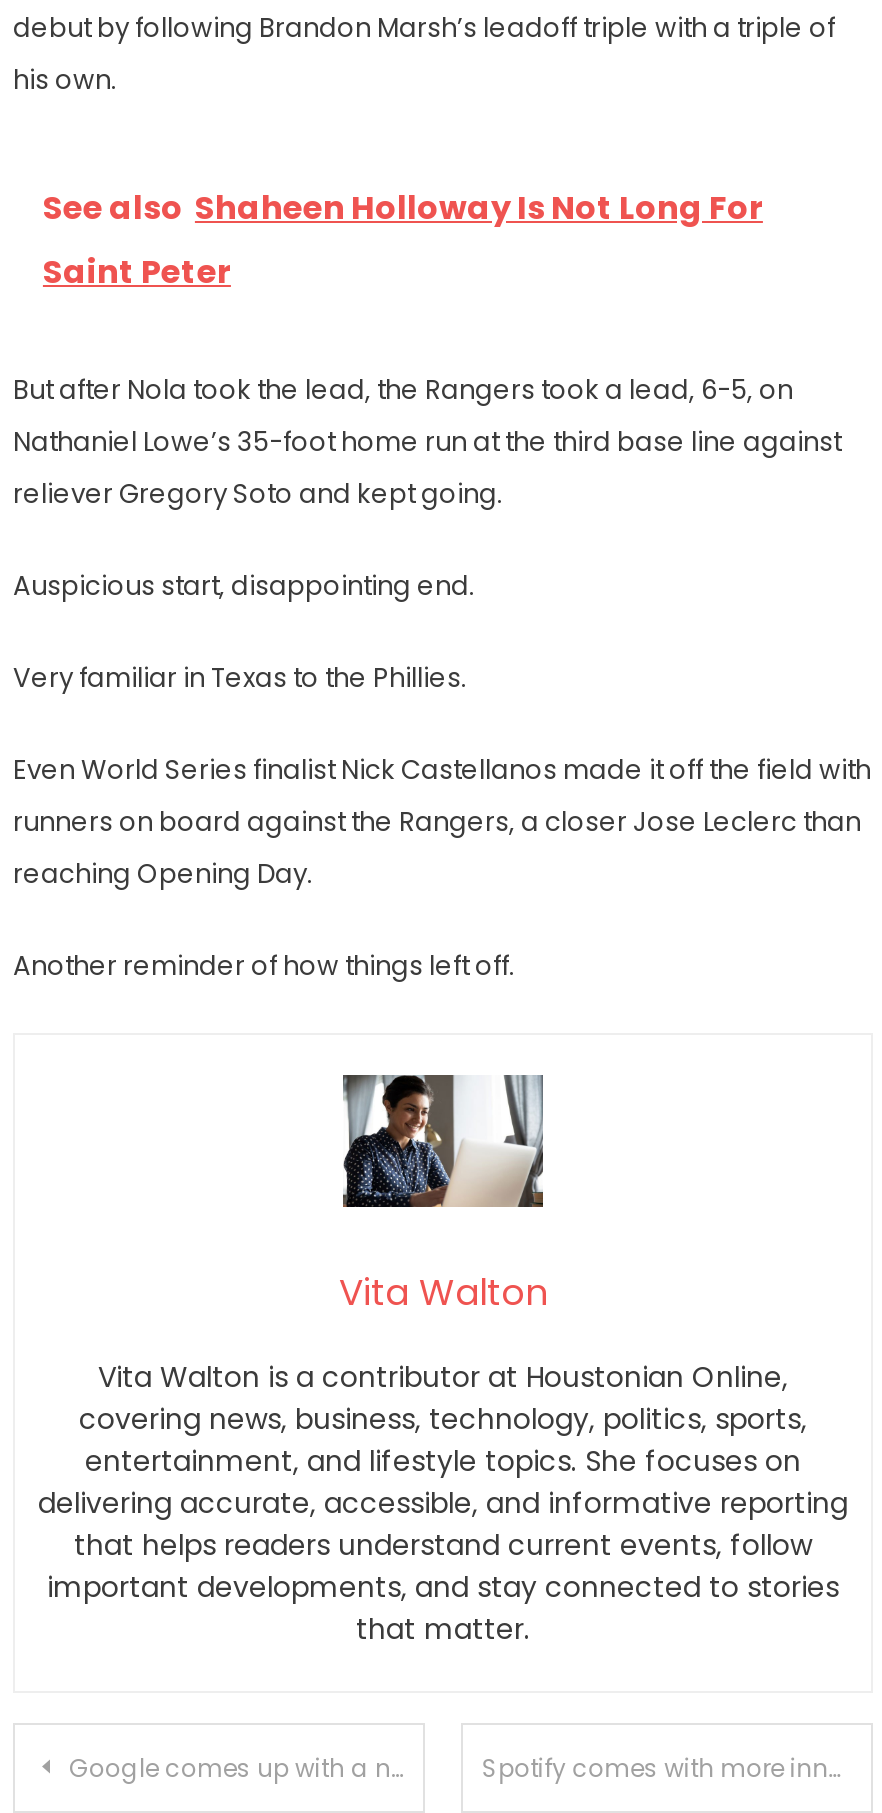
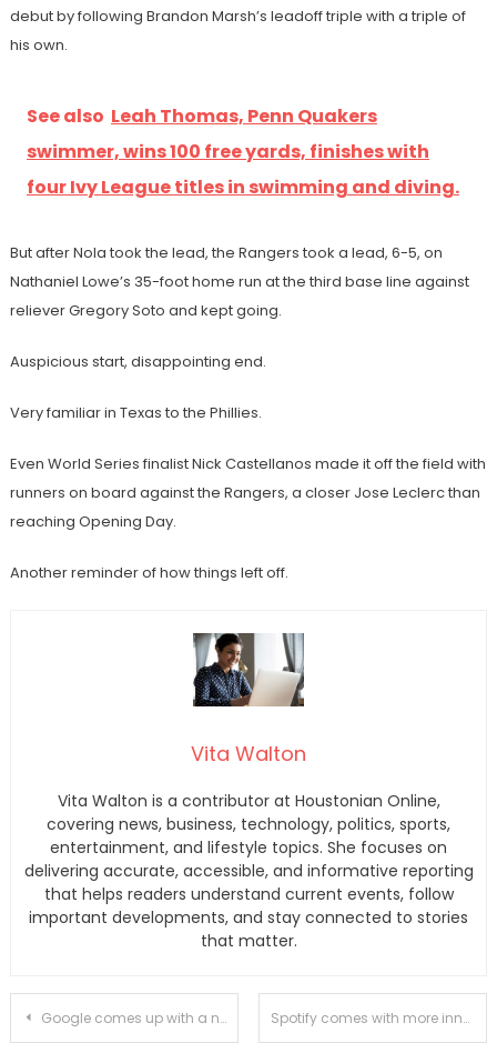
[43,185,763,295] See also Shaheen Holloway Is Not Long For | Saint Peter -> [27,103,459,200] See also Leah Thomas, Penn Quakers | swimmer, wins 100 free yards, finishes with | four Ivy League titles in swimming and diving.

